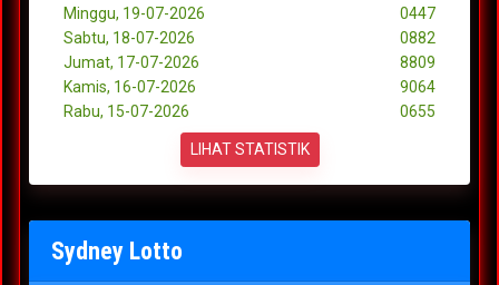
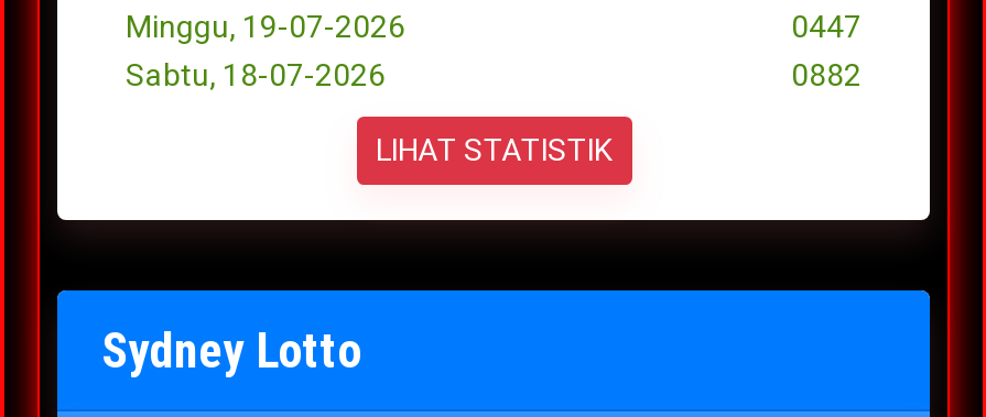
[63,53,436,120] Jumat, 17-07-2026 | 8809 | Kamis, 16-07-2026 | 9064 | Rabu, 15-07-2026 | 0655 -> none

